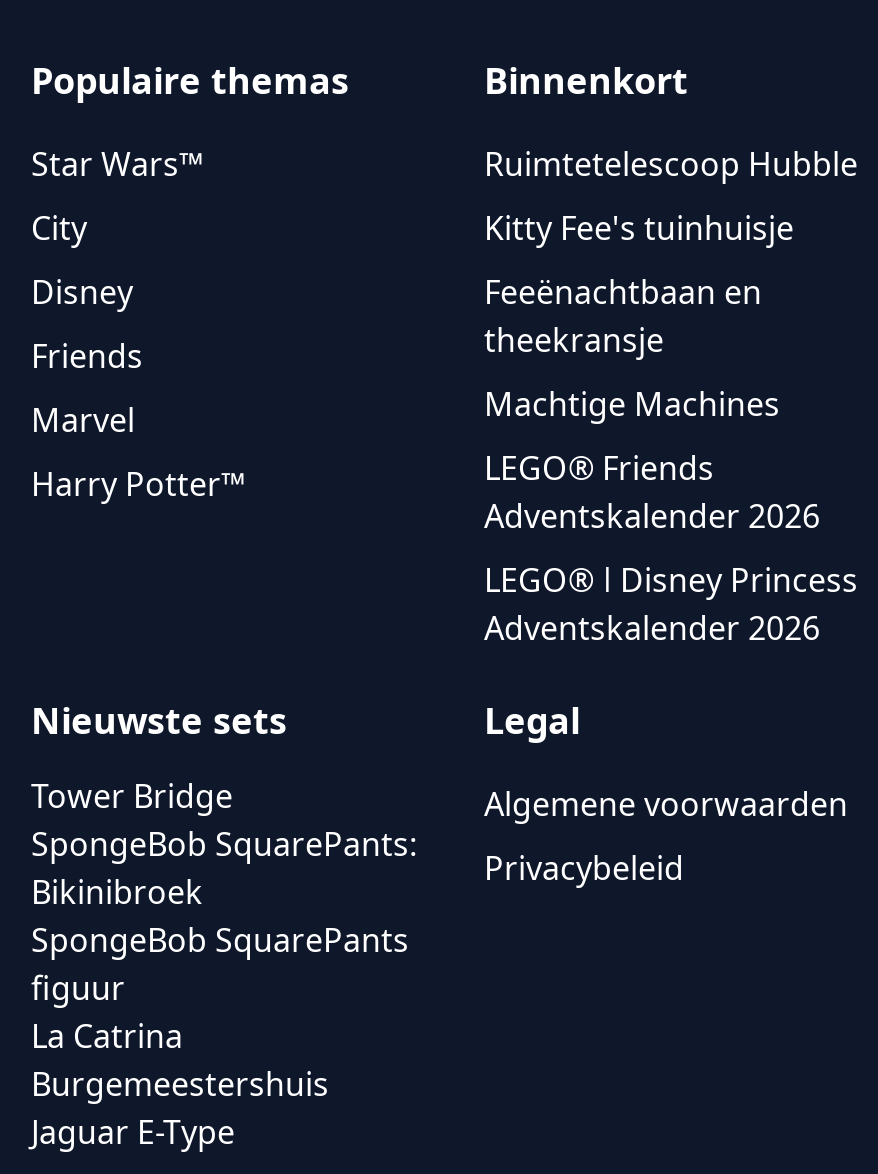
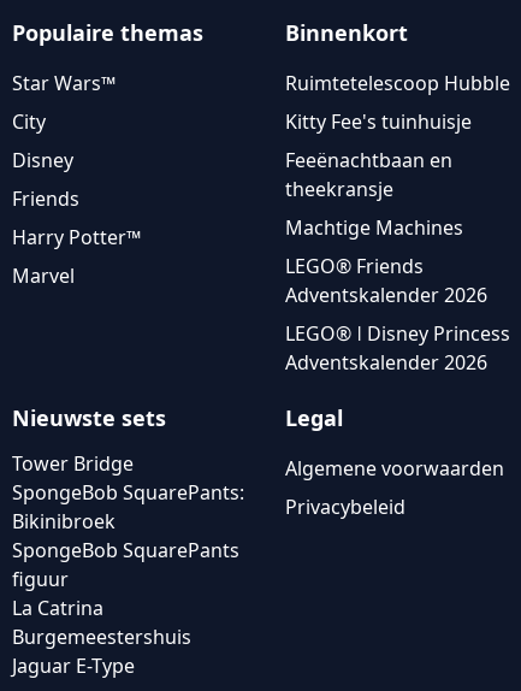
moved [31,398,135,442] -> [12,262,75,289]: Marvel
moved [31,462,245,506] -> [12,224,141,250]: Harry Potter™

